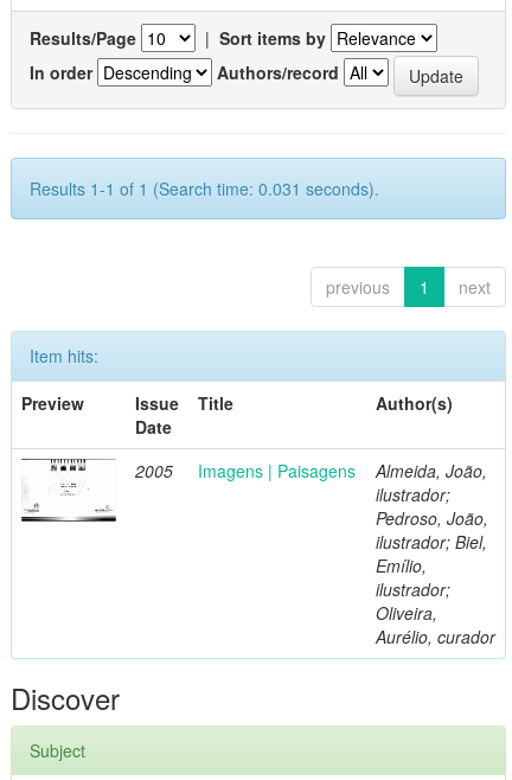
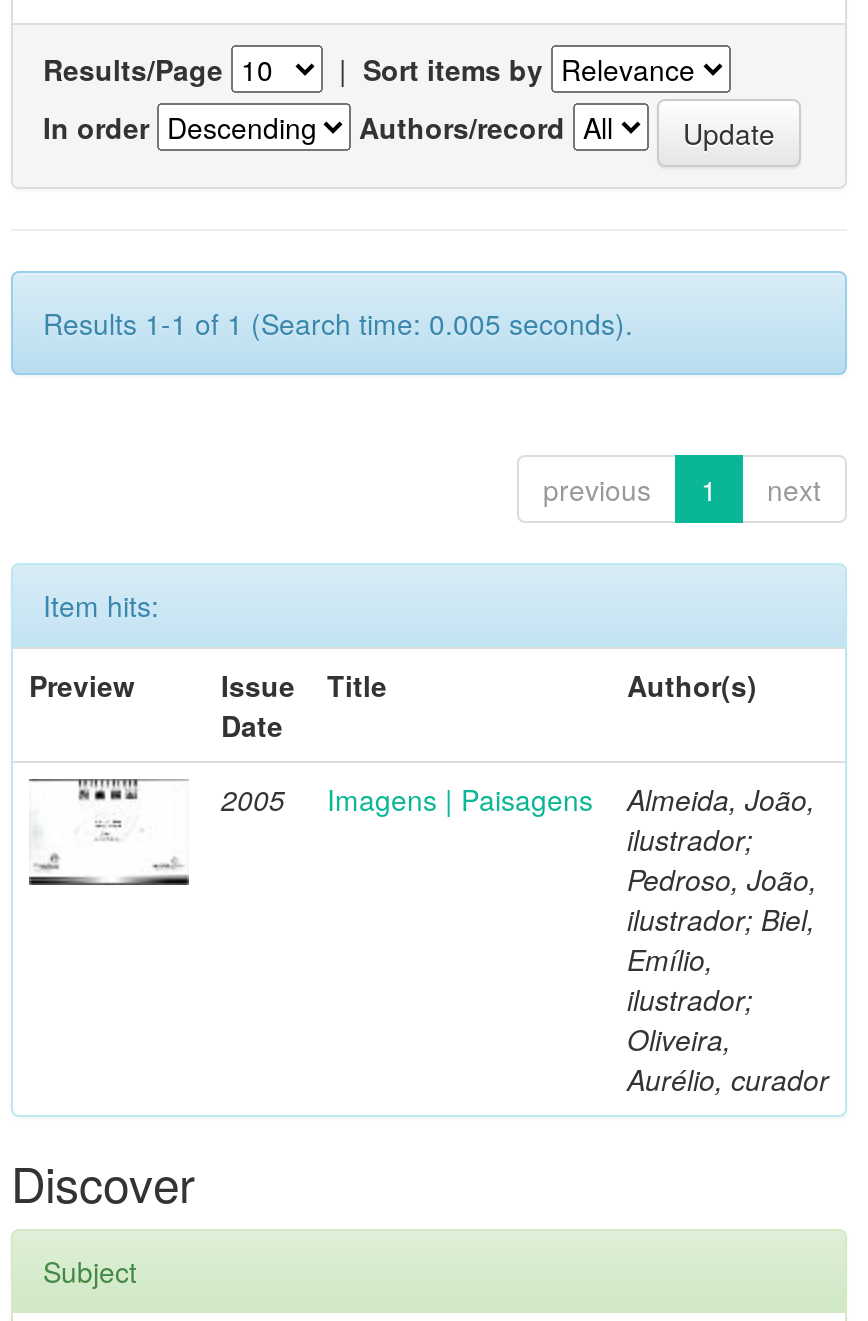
[30,176,379,200] Results 1-1 of 1 (Search time: 0.031 seconds). -> [43,302,633,342] Results 1-1 of 1 (Search time: 0.005 seconds).

